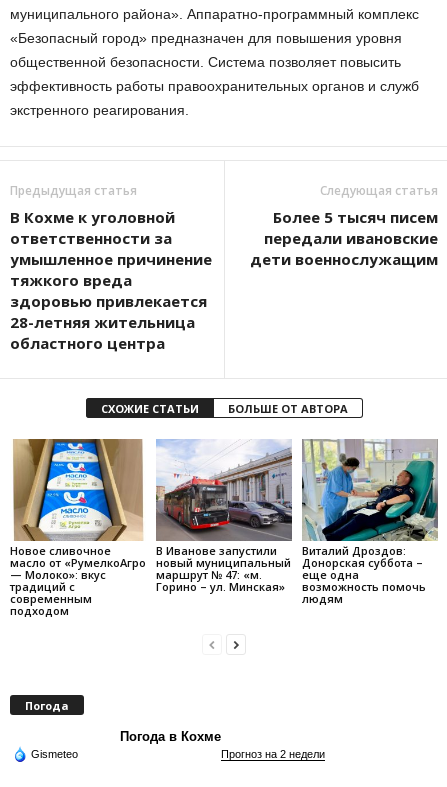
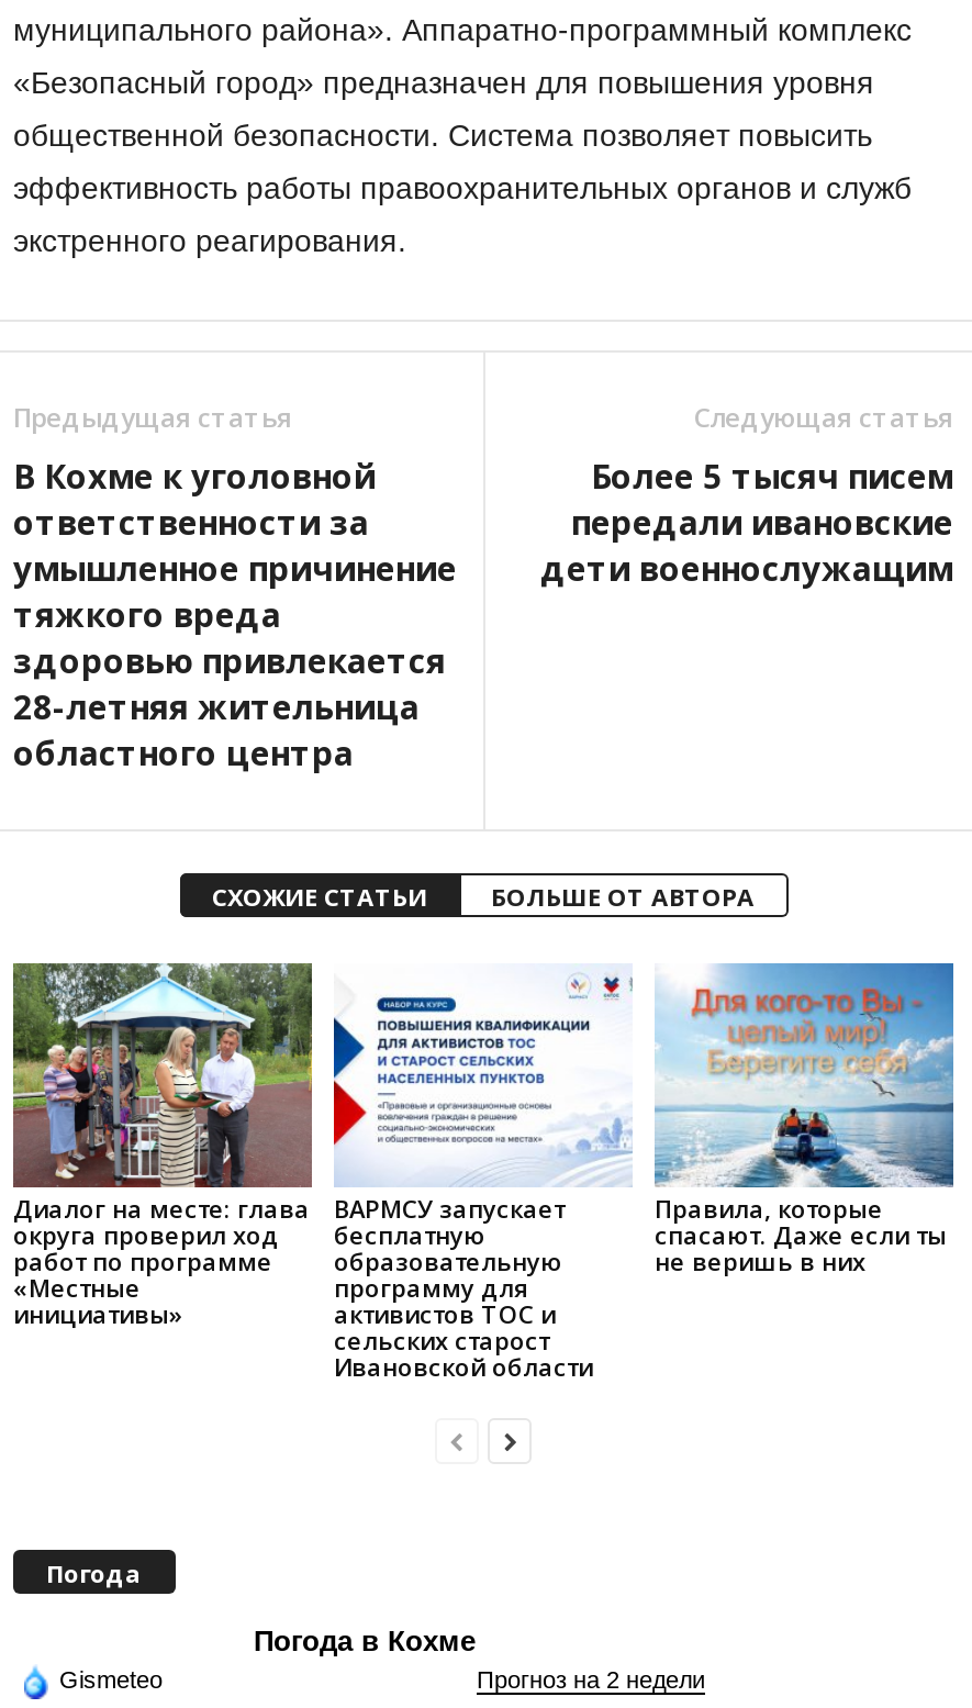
[10,438,146,618] [image] | Новое сливочное | масло от «РумелкоАгро | — Молоко»: вкус | традиций с | современным | подходом -> [11,962,314,1330] [image] | Диалог на месте: глава | округа проверил ход | работ по программе | «Местные | инициативы»
[155,439,293,594] [image] | В Иванове запустили | новый муниципальный | маршрут № 47: «м. | Горино – ул. Минская» -> [332,971,633,1382] [image] | ВАРМСУ запускает | бесплатную | образовательную | программу для | активистов ТОС и | сельских старост | Ивановской области
[301,438,438,606] [image] | Виталий Дроздов: | Донорская суббота – | еще одна | возможность помочь | людям -> [655,962,956,1276] [image] | Правила, которые | спасают. Даже если ты | не веришь в них

